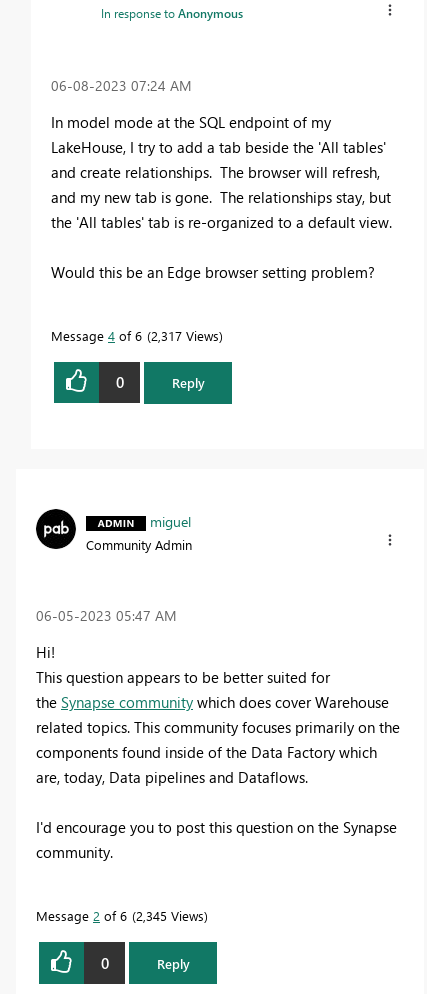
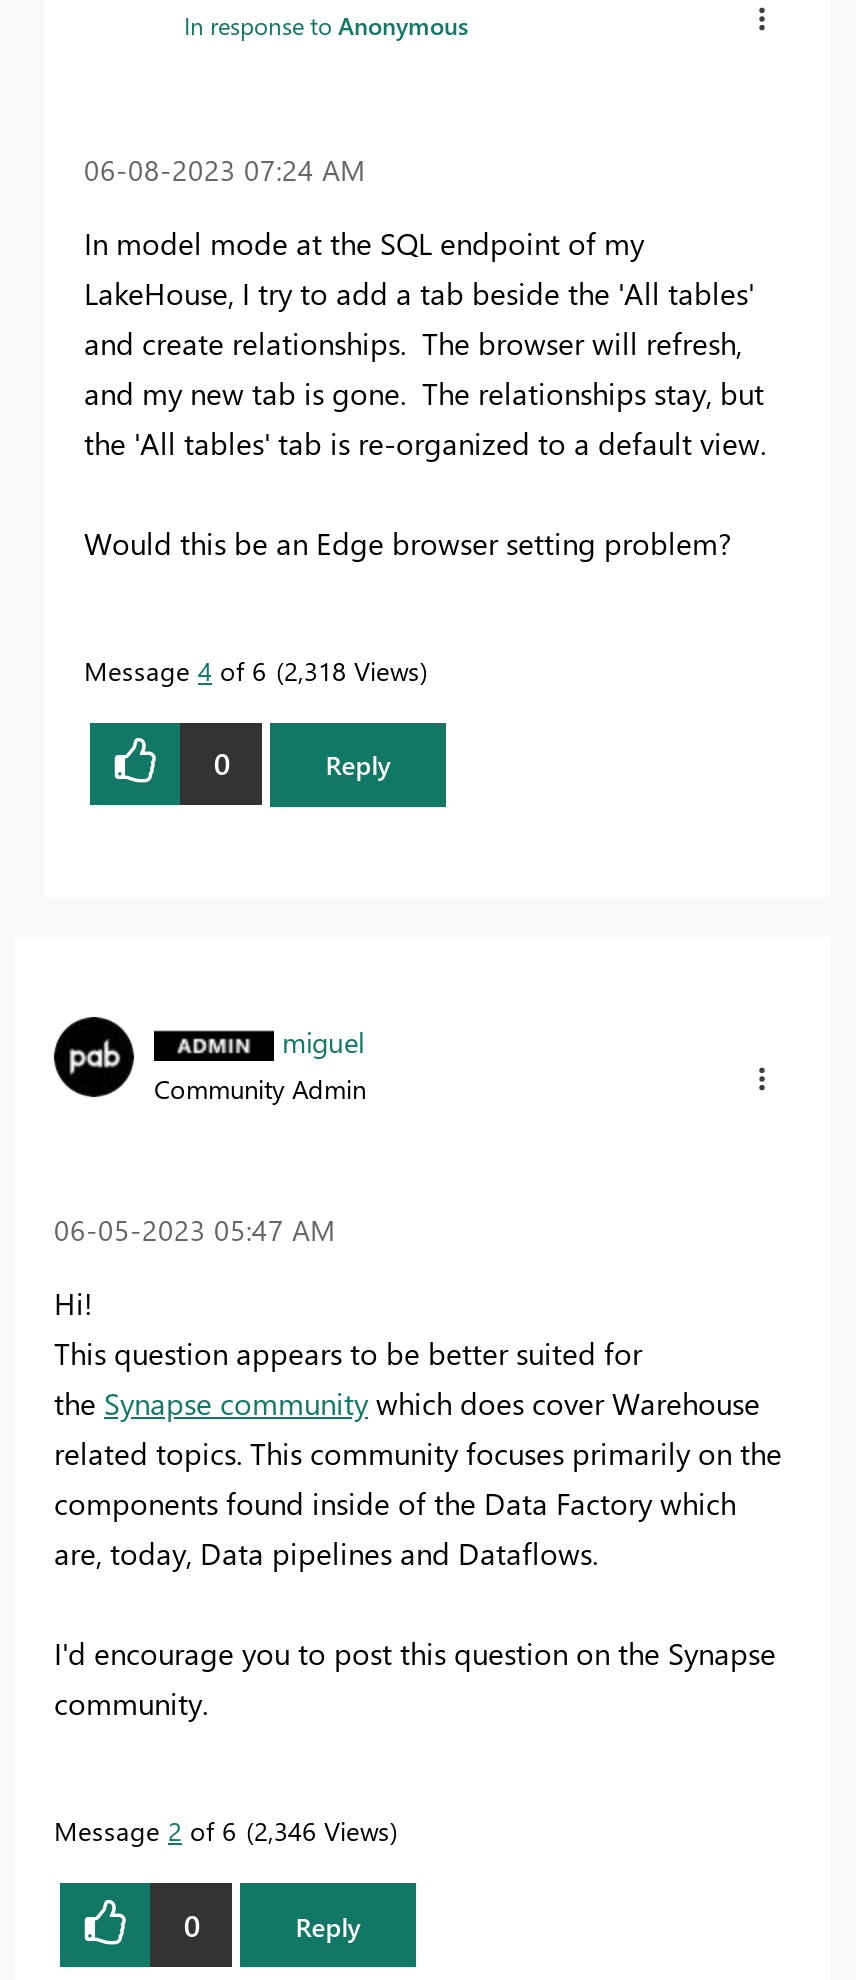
[51,327,219,344] Message 4 of 6 2,317 Views -> [84,652,420,686] Message 4 of 6 2,318 Views
[36,907,204,924] Message 2 of 6 2,345 Views -> [54,1813,390,1847] Message 2 of 6 2,346 Views

